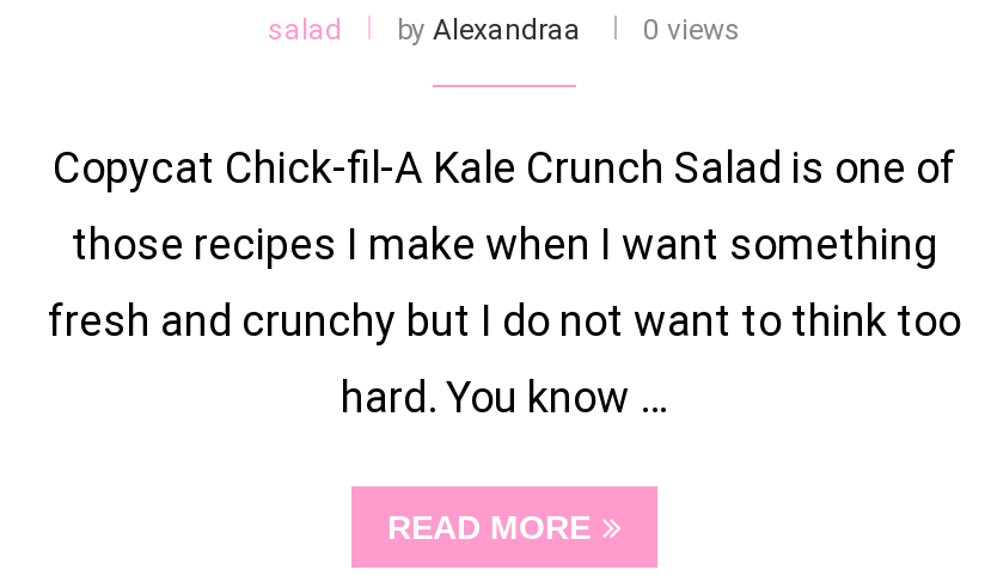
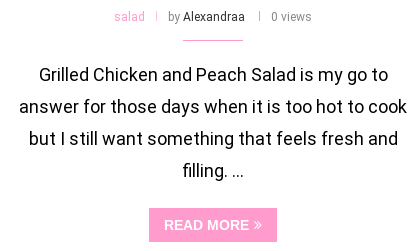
[53,142,956,193] Copycat Chick-fil-A Kale Crunch Salad is one of -> [38,64,387,85] Grilled Chicken and Peach Salad is my go to
[72,219,937,269] those recipes I make when I want something -> [19,96,407,117] answer for those days when it is too hot to cook
[48,295,961,346] fresh and crunchy but I do not want to think too -> [28,128,397,149] but I still want something that feels fresh and
[341,372,668,422] hard. You know … -> [182,160,244,181] filling. …

